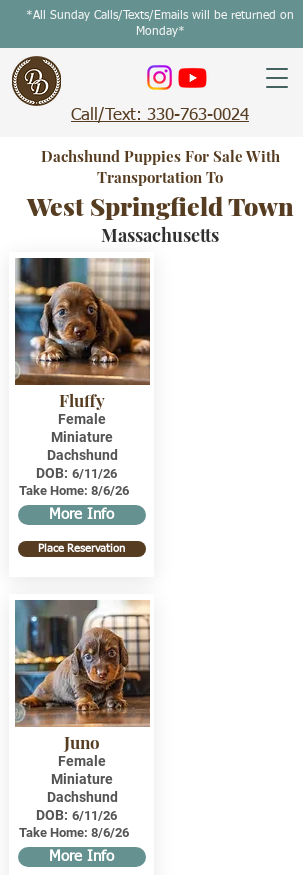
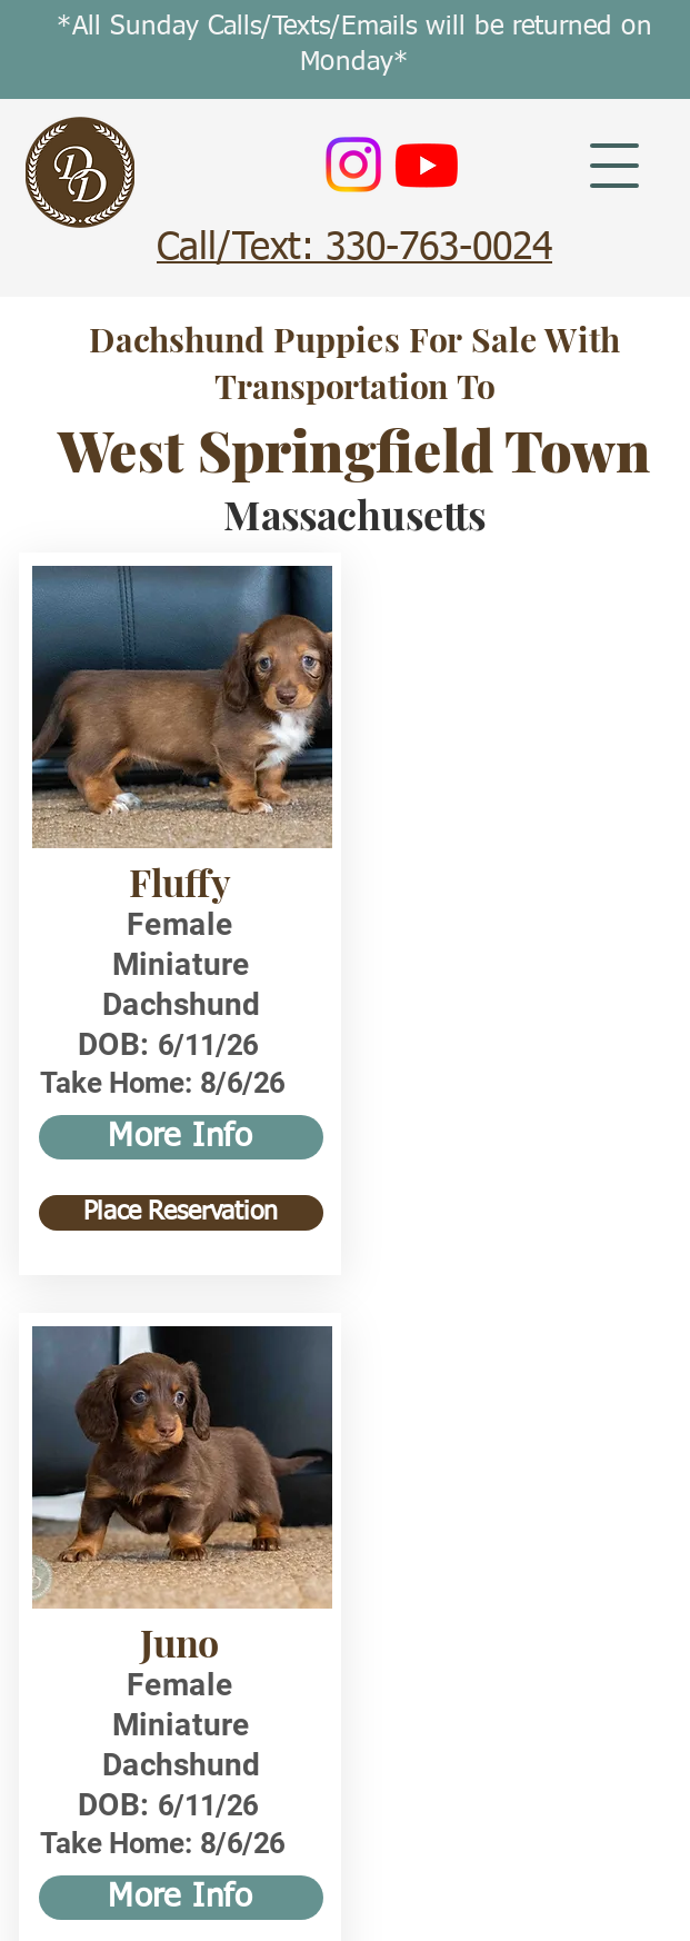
[14,258,151,385] [image] -> [30,564,334,846] [image]
[14,599,151,726] [image] -> [30,1324,334,1604] [image]

